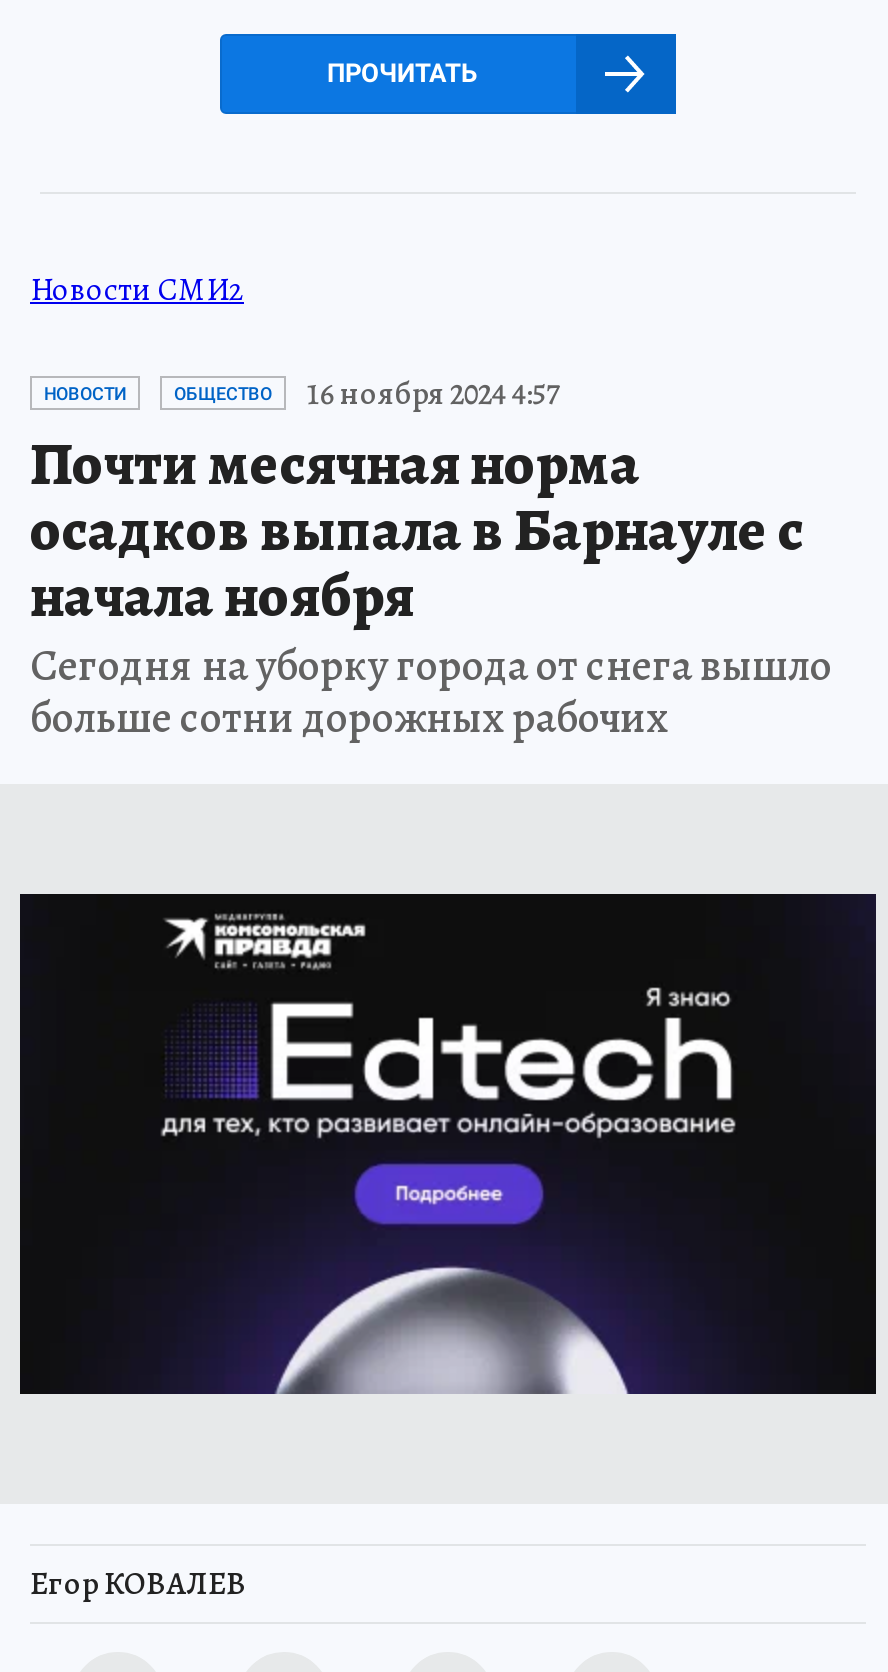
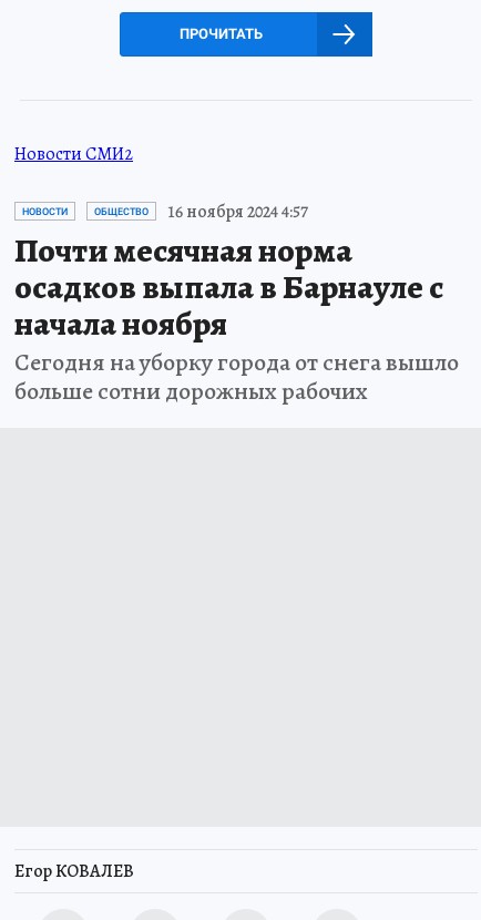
[18,892,878,1396] [image] -> none

